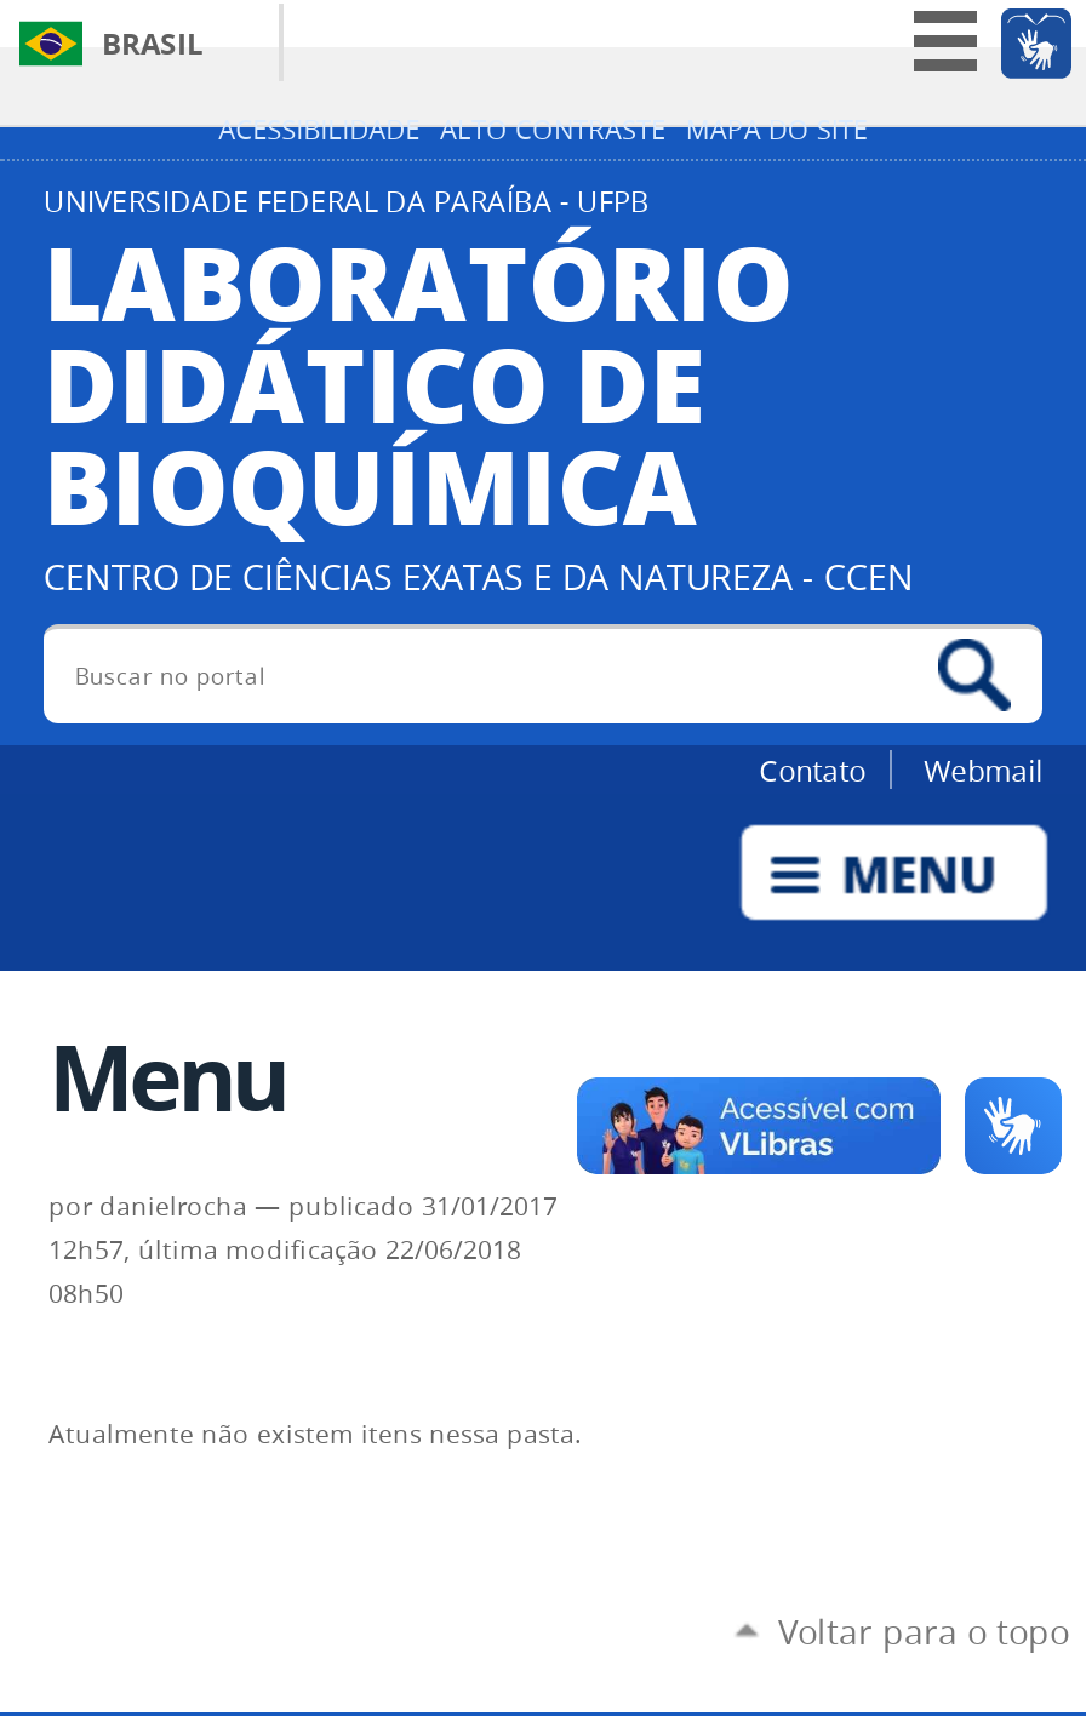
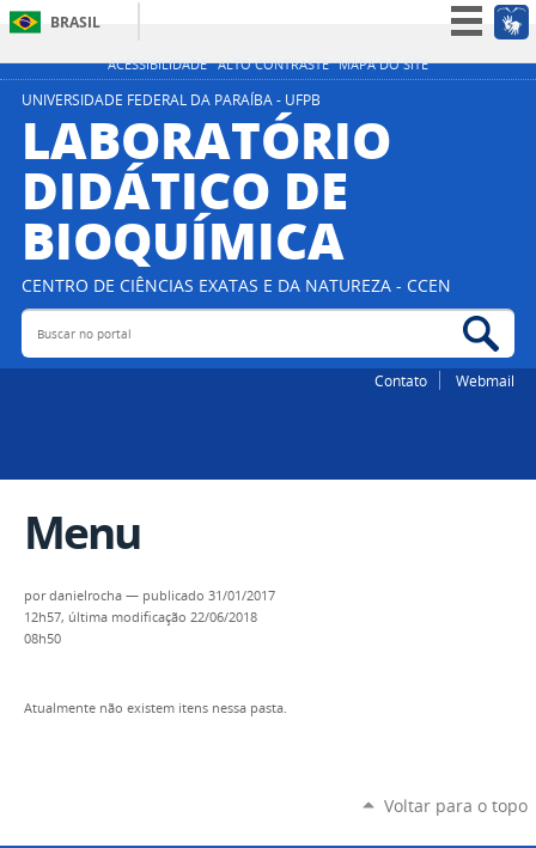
[737,823,1050,922] [image] -> none
[575,1075,943,1177] [image] -> none
[962,1075,1064,1177] [image] -> none

